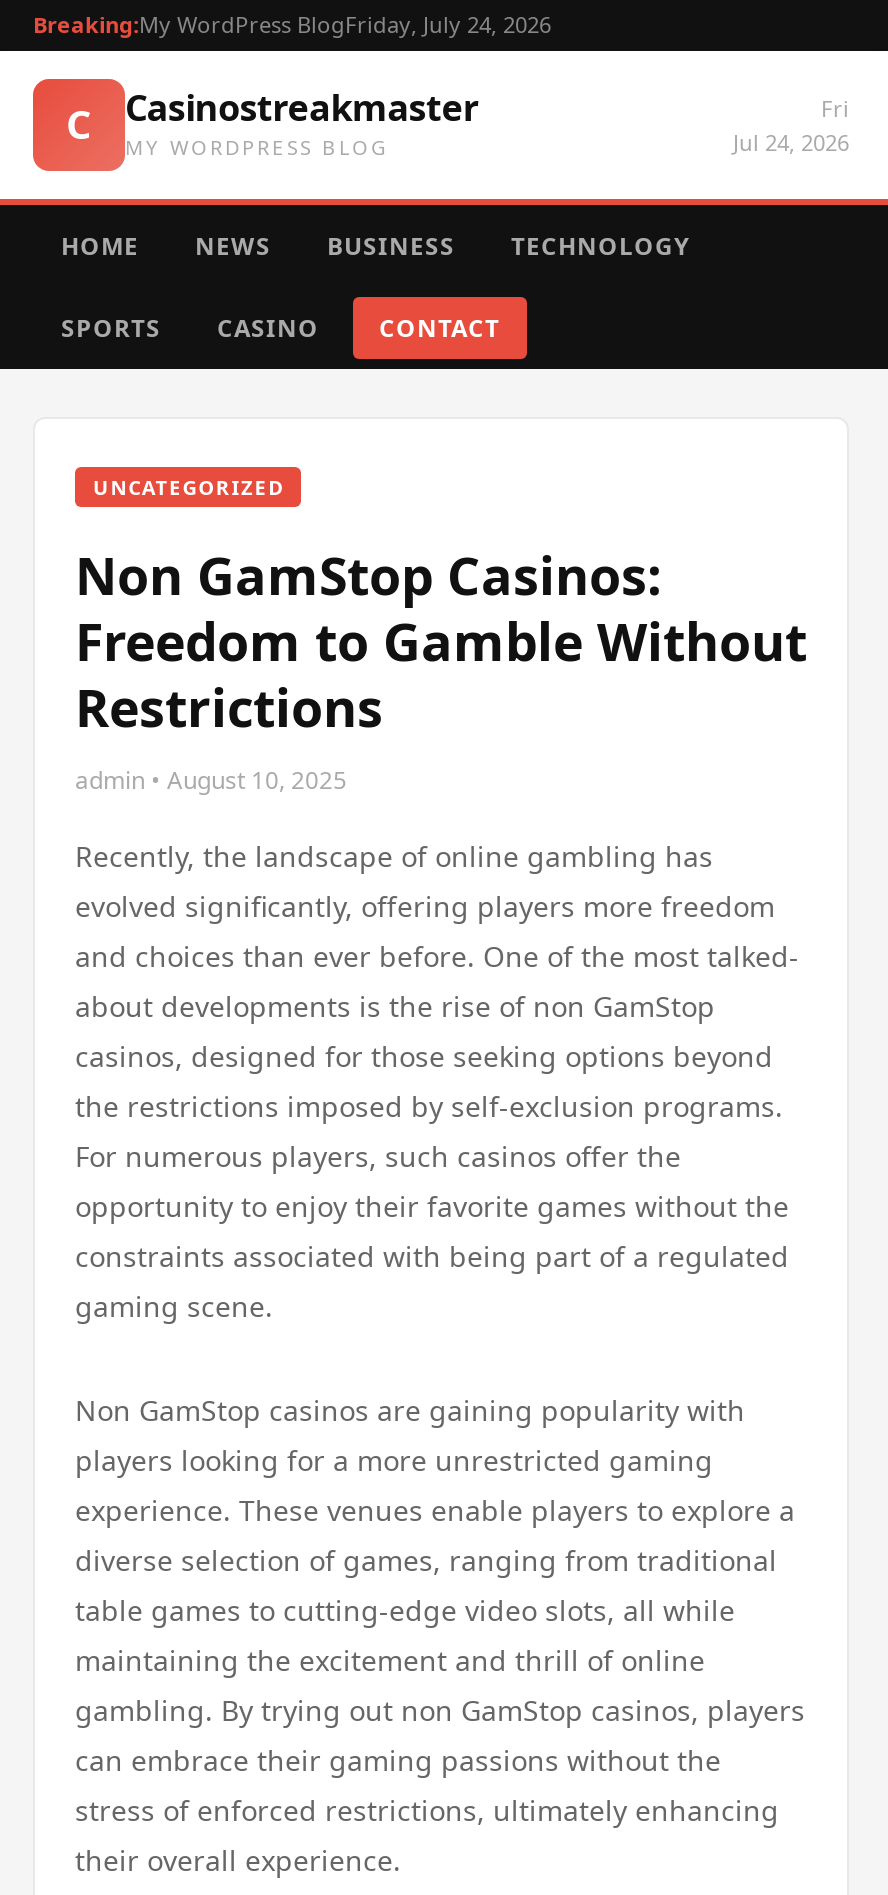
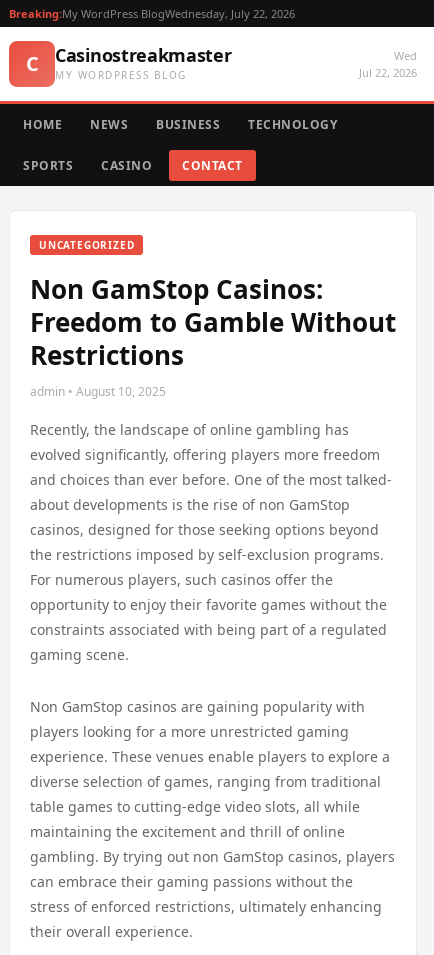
[33,9,551,39] Breaking:My WordPress BlogFriday, July 24, 2026 -> [9,6,295,21] Breaking:My WordPress BlogWednesday, July 22, 2026
[733,93,849,157] Fri | Jul 24, 2026 -> [359,48,417,80] Wed | Jul 22, 2026

